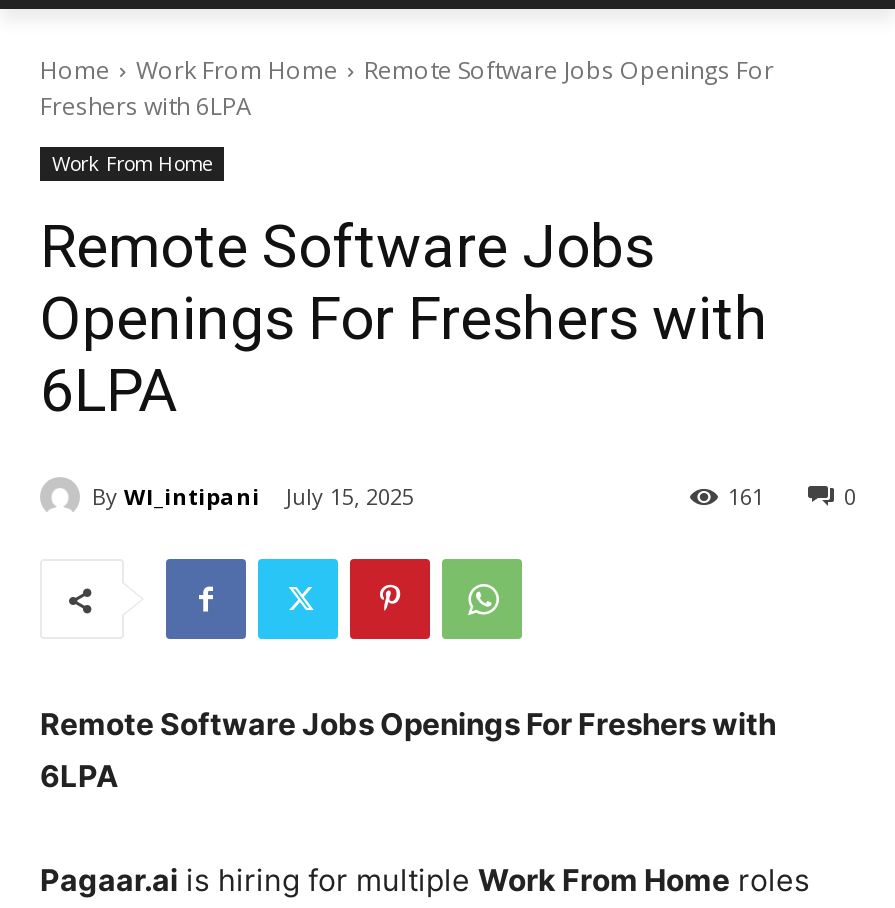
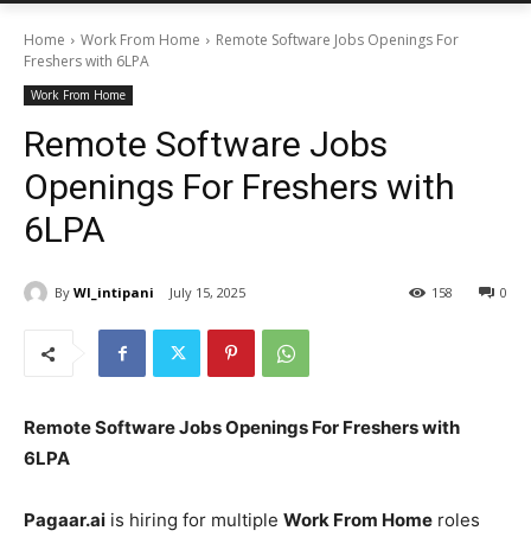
[728,481,764,511] 161 -> [431,283,453,301] 158

